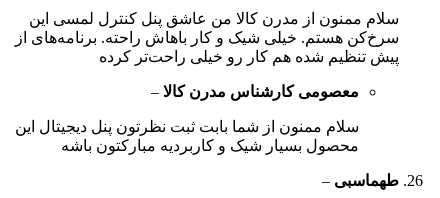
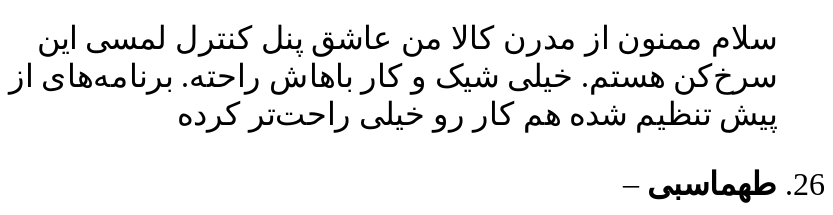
[15,83,359,154] معصومی کارشناس مدرن کالا – | سلام ممنون از شما بابت ثبت نظرتون پنل دیجیتال این | محصول بسیار شیک و کاربردیه مبارکتون باشه -> none

